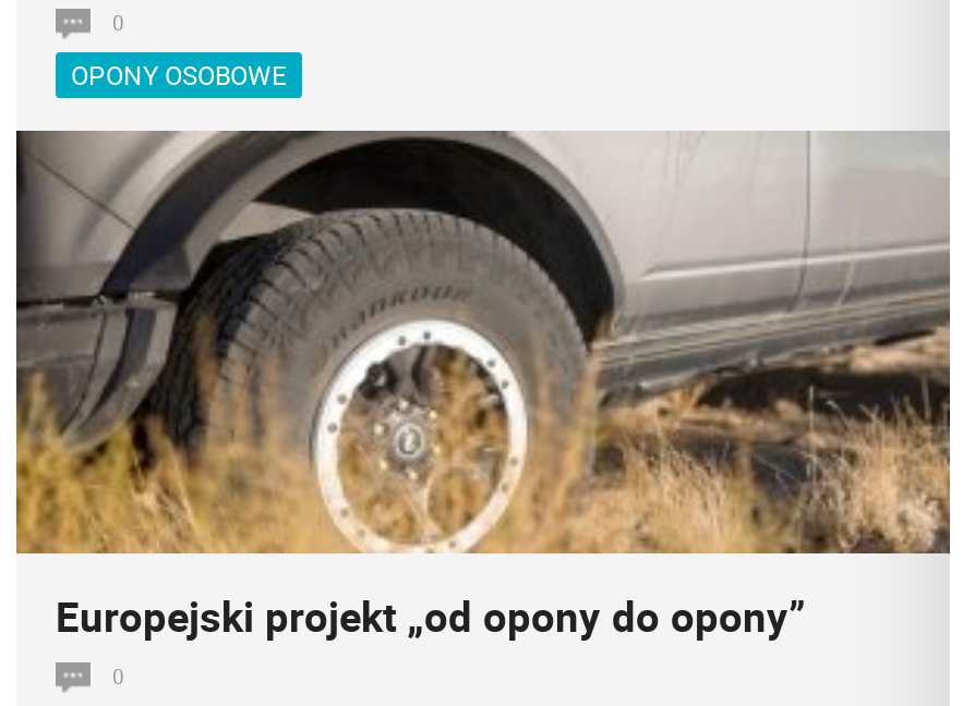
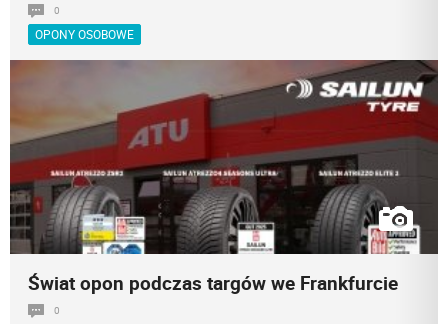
[14,131,952,645] [image] | Europejski projekt „od opony do opony” -> [9,60,439,296] [image] | Świat opon podczas targów we Frankfurcie

